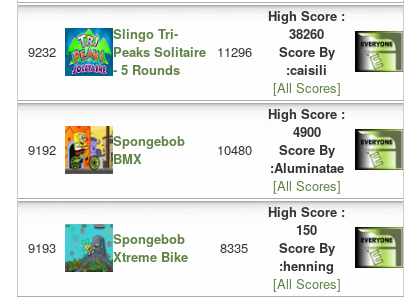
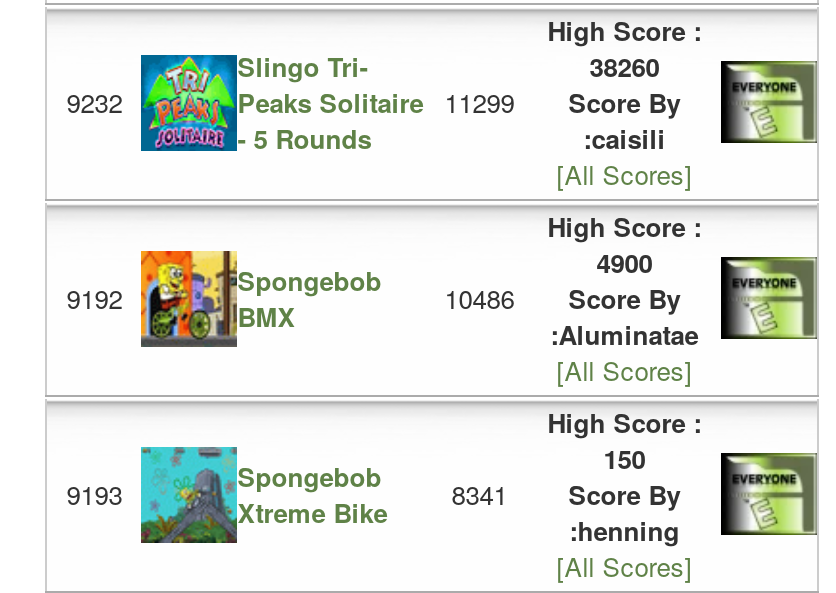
[113,42,335,61] Peaks Solitaire 11296 Score By -> [237,83,680,121] Peaks Solitaire 11299 Score By
[113,131,335,159] Spongebob 10480 Score By -> [237,261,680,317] Spongebob 10486 Score By
[113,229,335,266] Spongebob Xtreme Bike 8335 Score By -> [237,457,680,531] Spongebob Xtreme Bike 8341 Score By

